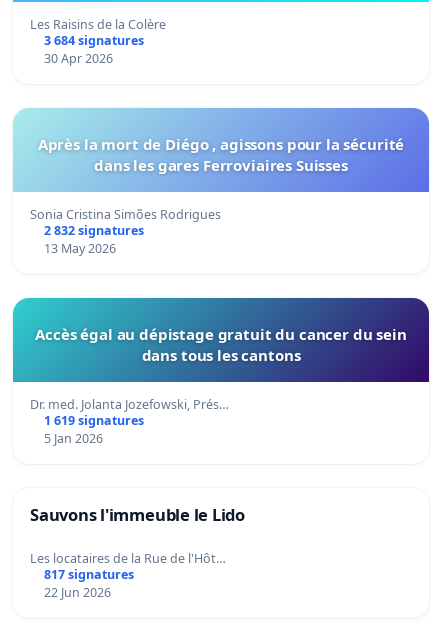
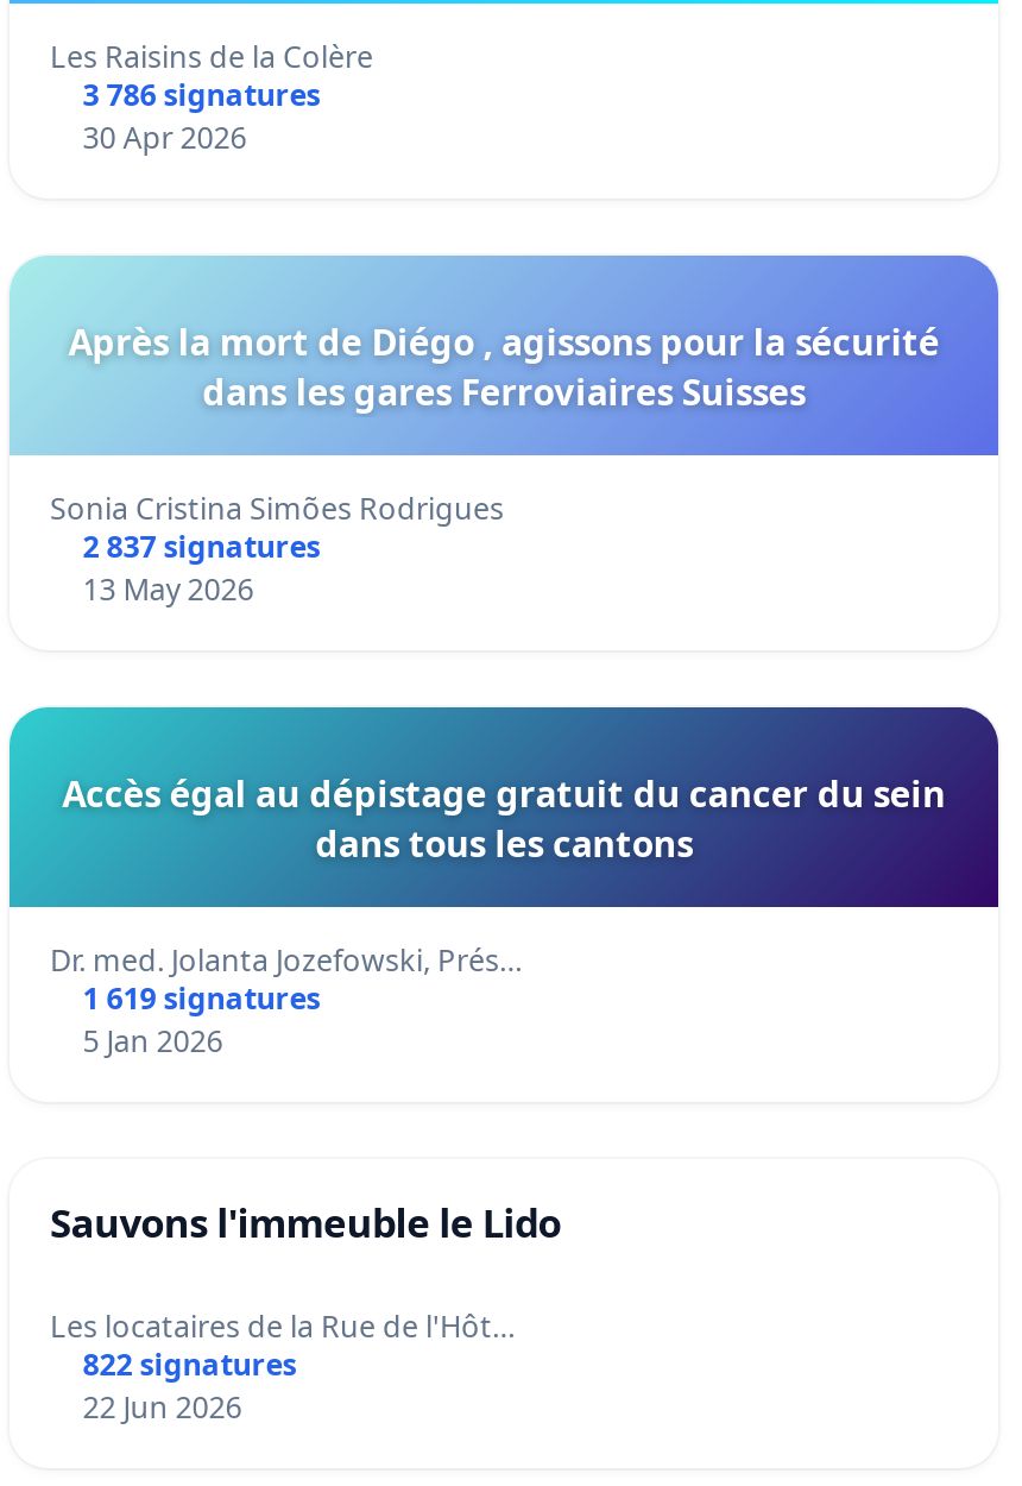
[44,32,144,49] 3 684 signatures -> [83,75,320,115] 3 786 signatures
[44,222,144,239] 2 832 signatures -> [83,526,320,567] 2 837 signatures
[44,566,134,583] 817 signatures -> [83,1344,297,1384] 822 signatures

